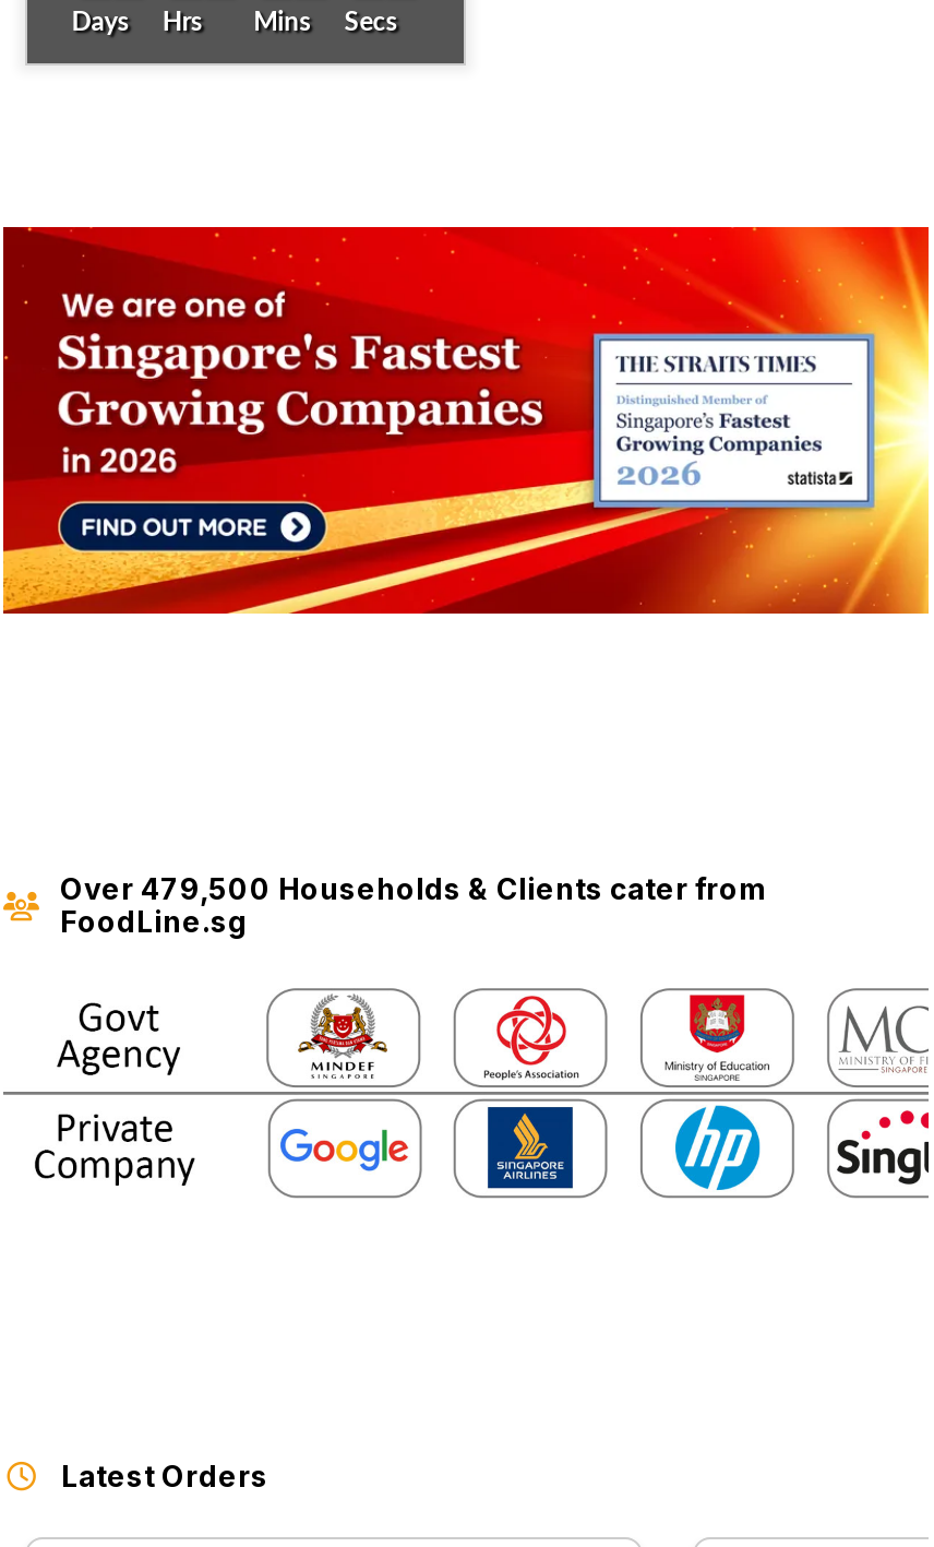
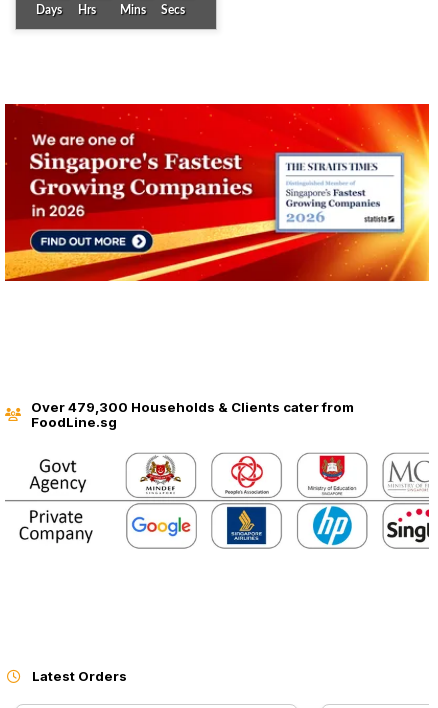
[60,872,765,907] Over 479,500 Households & Clients cater from -> [31,399,354,415] Over 479,300 Households & Clients cater from

